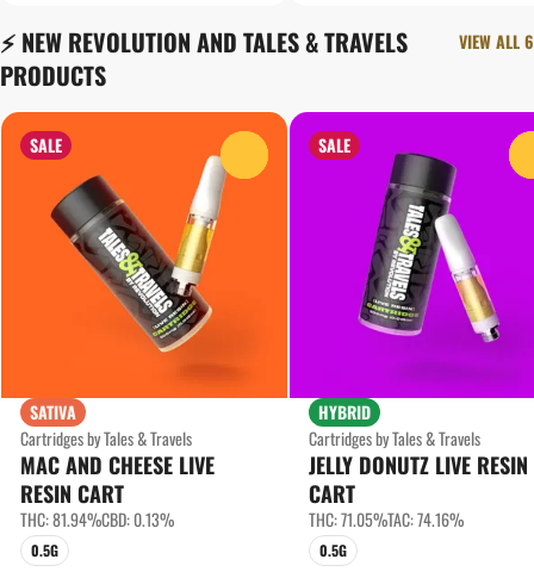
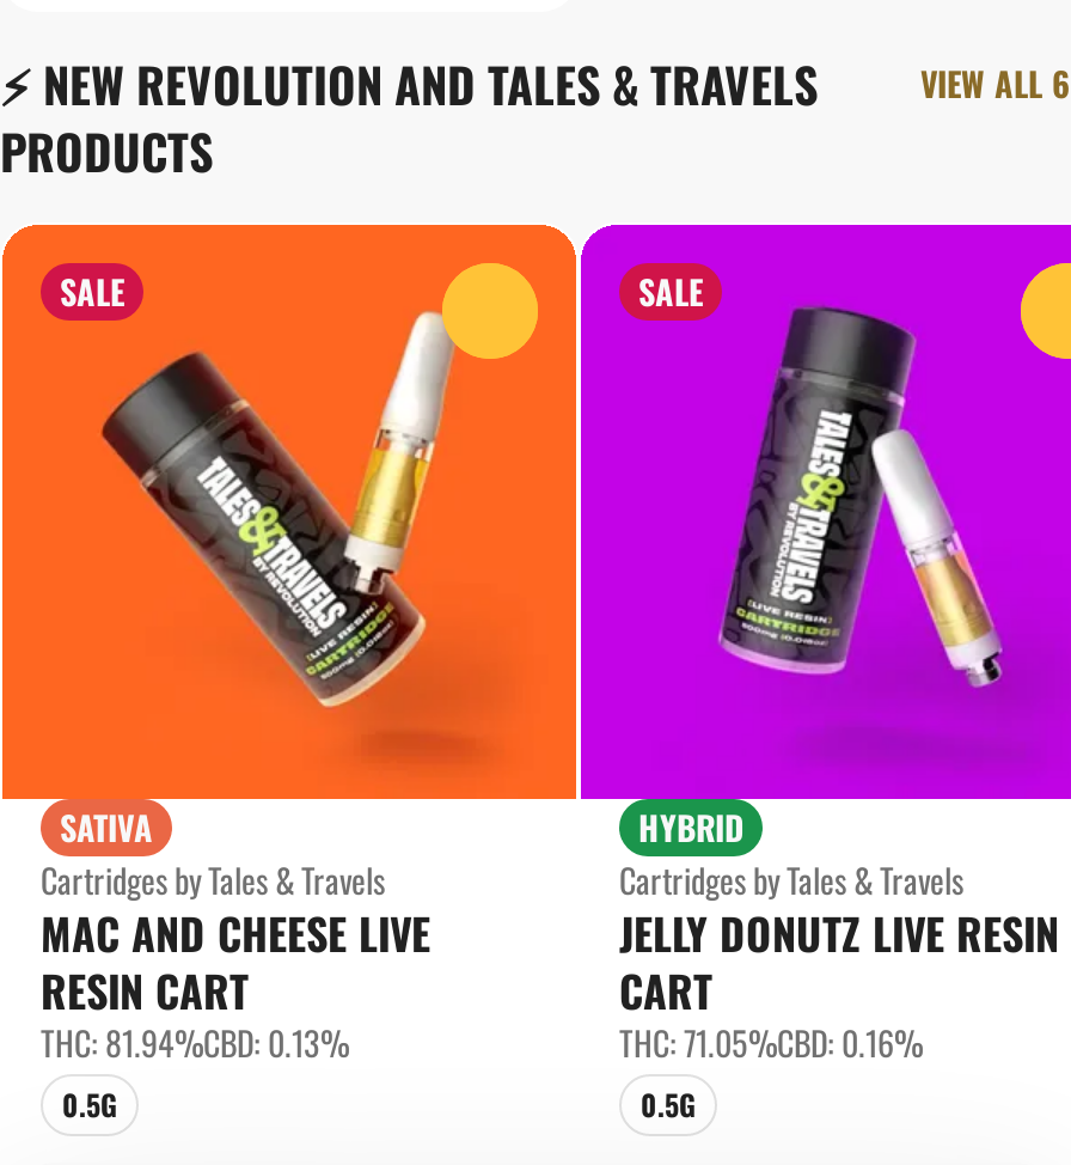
[309,506,464,532] THC: 71.05%TAC: 74.16% -> [619,1017,923,1067] THC: 71.05%CBD: 0.16%

